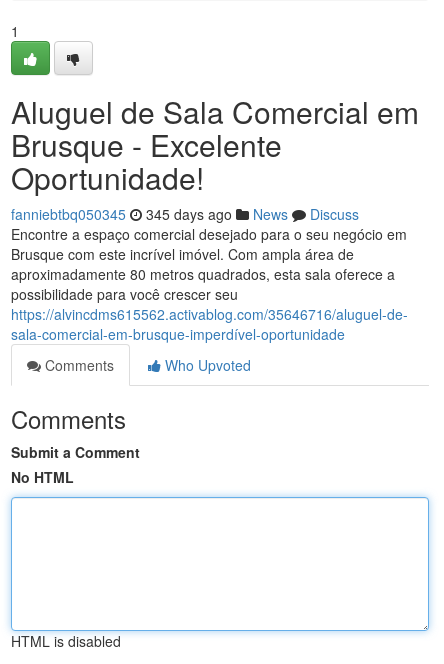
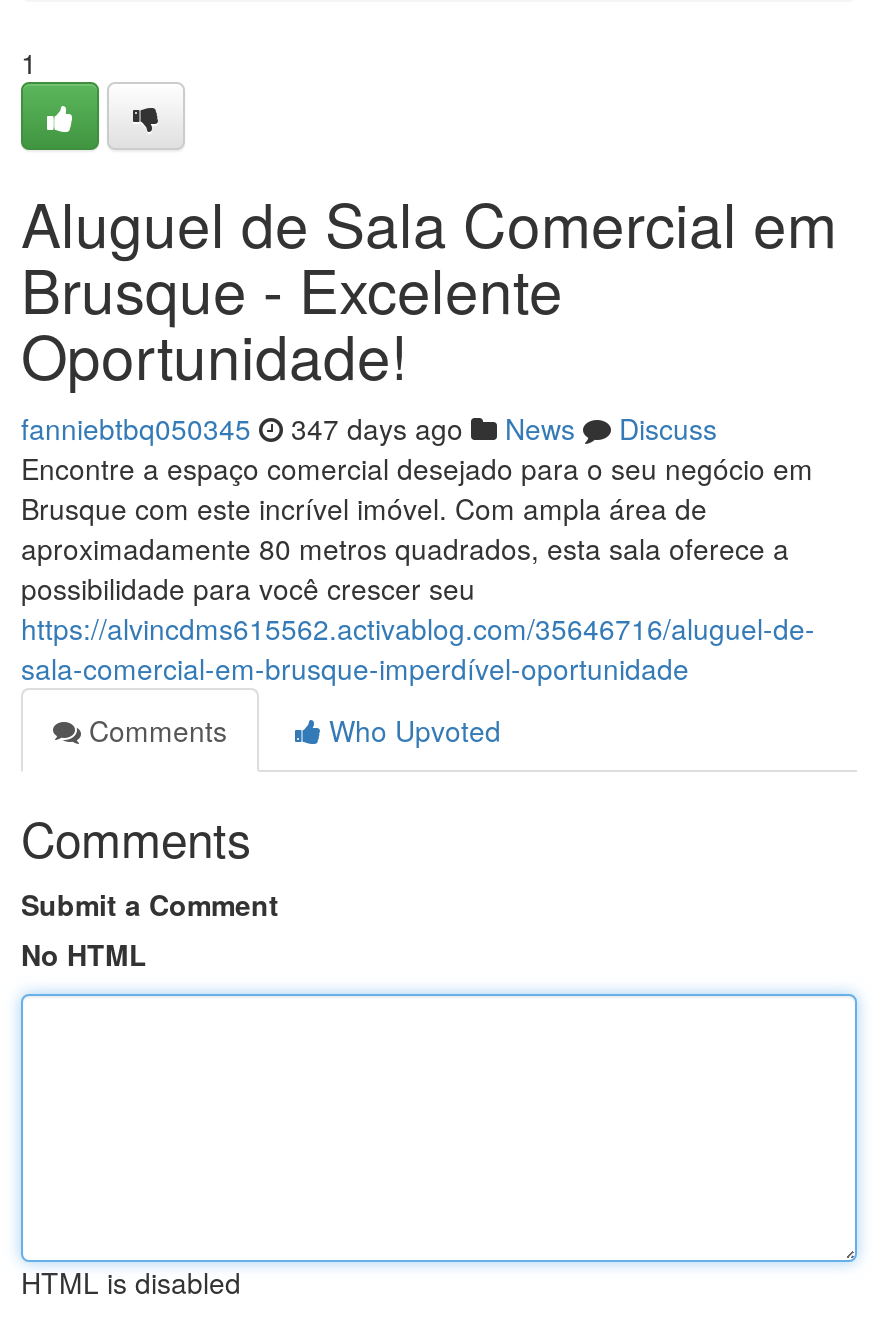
[11,204,359,224] fanniebtbq050345 345 days ago News Discuss -> [21,408,717,448] fanniebtbq050345 347 days ago News Discuss

